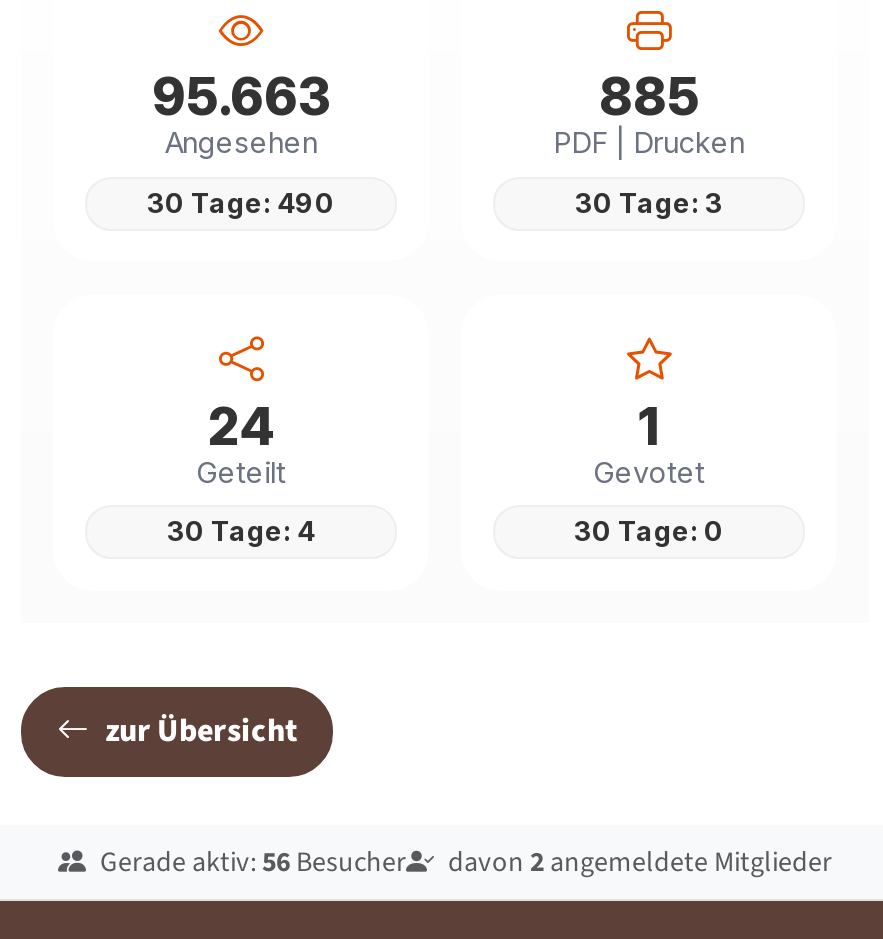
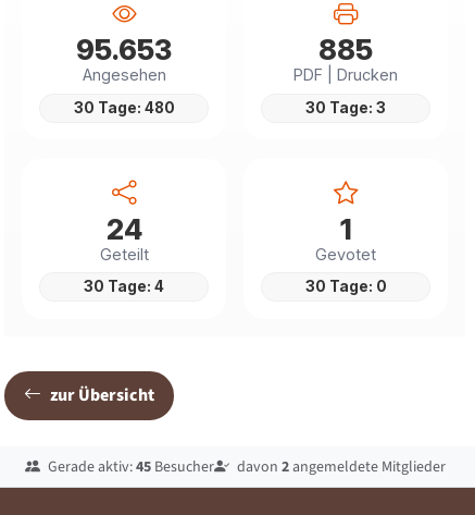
[152,66,330,128] 95.663 -> [76,33,172,67] 95.653
[147,187,335,219] 30 Tage: 490 -> [73,99,174,117] 30 Tage: 480
[94,844,406,882] Gerade aktiv: 56 Besucher -> [44,457,214,477] Gerade aktiv: 45 Besucher

